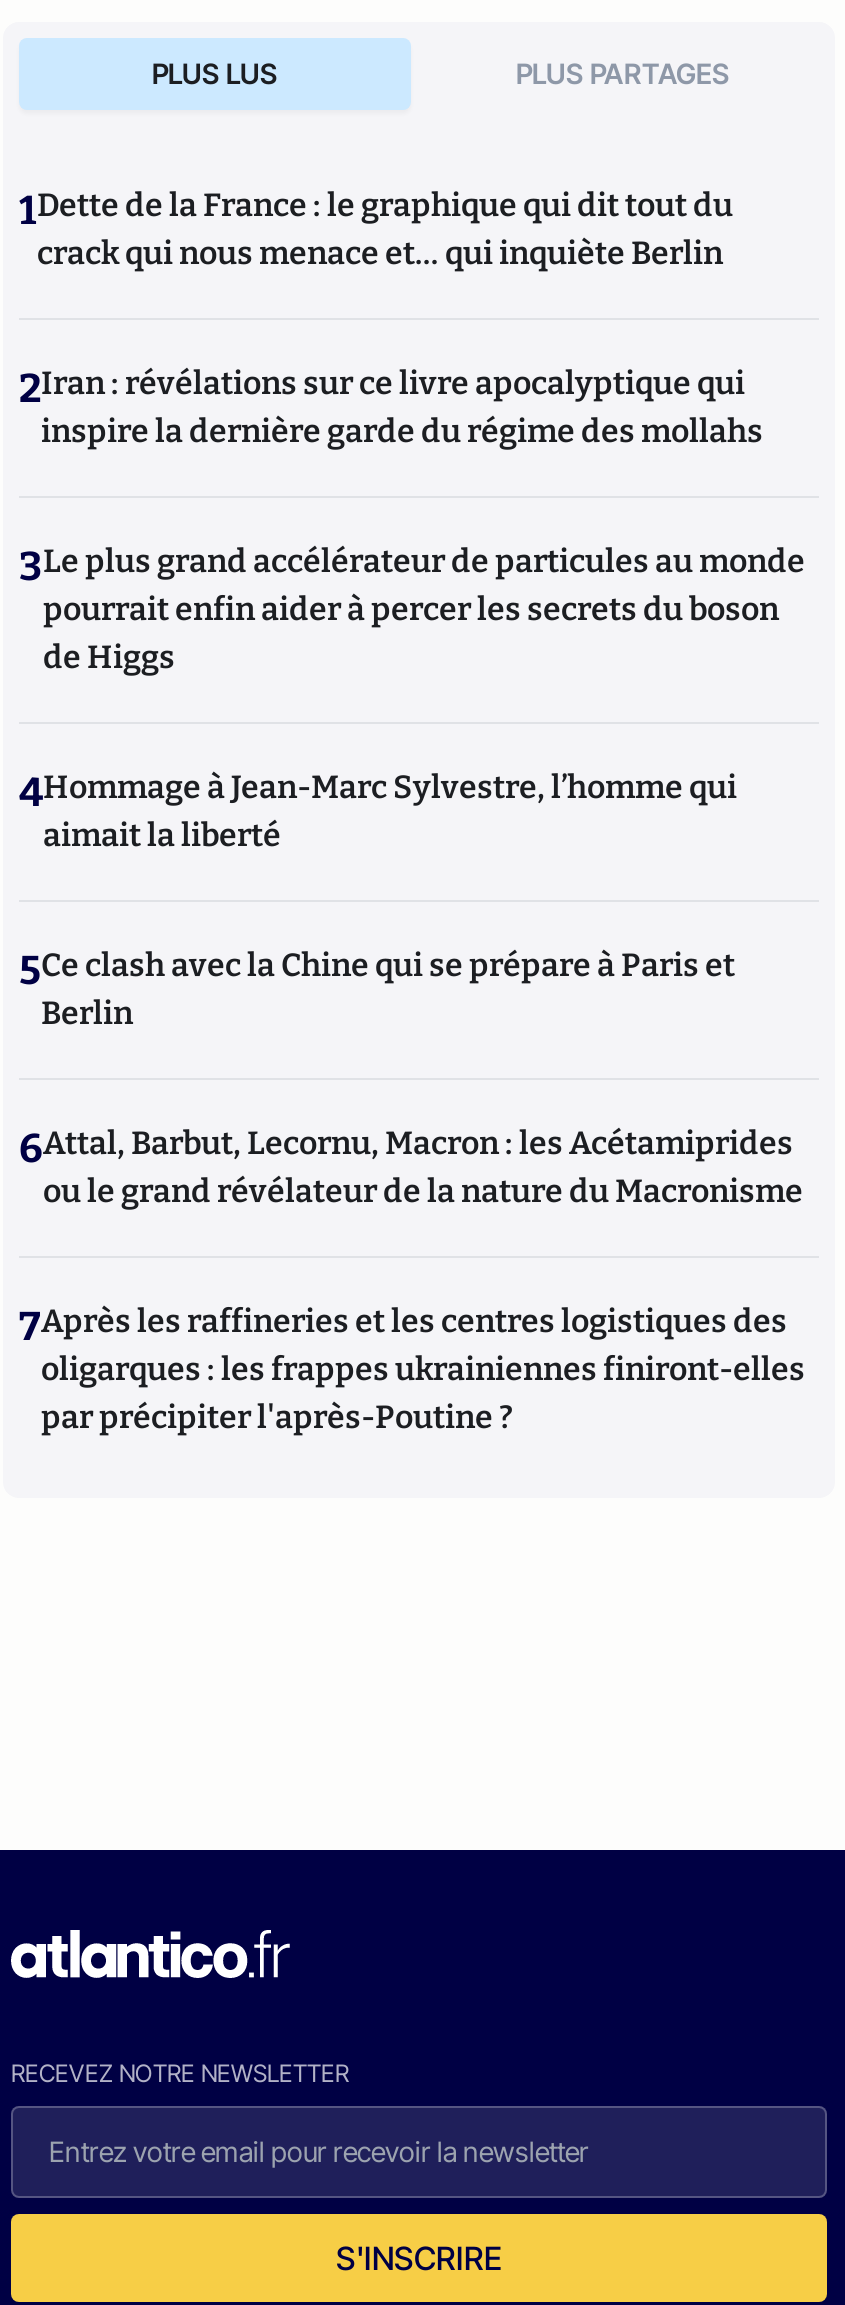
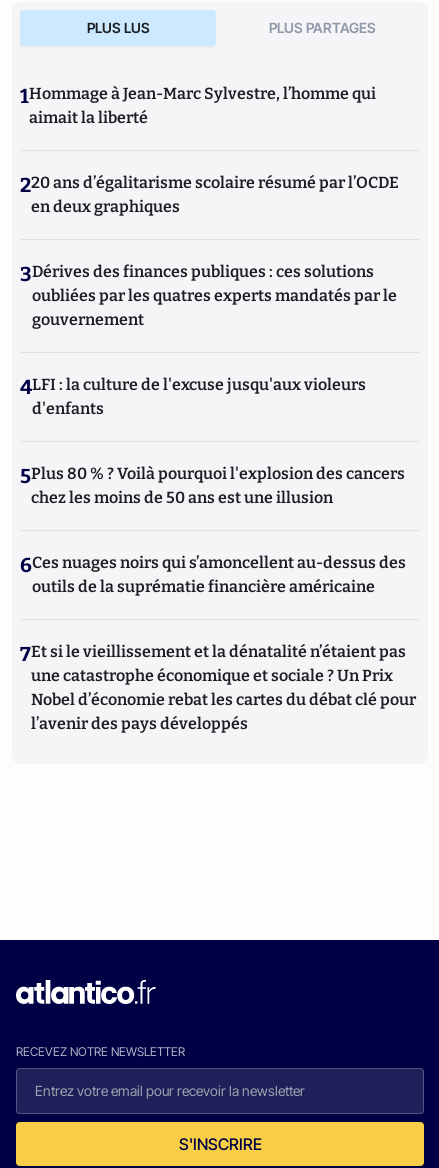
[19,185,805,815] 1Dette de la France : le graphique qui dit tout du | crack qui nous menace et… qui inquiète Berlin | 2Iran : révélations sur ce livre apocalyptique qui | inspire la dernière garde du régime des mollahs | 3Le plus grand accélérateur de particules au monde | pourrait enfin aider à percer les secrets du boson | de Higgs | 4Hommage à Jean-Marc Sylvestre, l’homme qui -> [20,84,376,108] 1Hommage à Jean-Marc Sylvestre, l’homme qui
moved [43,815,281,853] -> [29,108,148,127]: aimait la liberté
[19,945,805,1435] 5Ce clash avec la Chine qui se prépare à Paris et | Berlin | 6Attal, Barbut, Lecornu, Macron : les Acétamiprides | ou le grand révélateur de la nature du Macronisme | 7Après les raffineries et les centres logistiques des | oligarques : les frappes ukrainiennes finiront-elles | par précipiter l'après-Poutine ? -> [20,173,416,733] 220 ans d’égalitarisme scolaire résumé par l’OCDE | en deux graphiques | 3Dérives des finances publiques : ces solutions | oubliées par les quatres experts mandatés par le | gouvernement | 4LFI : la culture de l'excuse jusqu'aux violeurs | d'enfants | 5Plus 80 % ? Voilà pourquoi l'explosion des cancers | chez les moins de 50 ans est une illusion | 6Ces nuages noirs qui s’amoncellent au-dessus des | outils de la suprématie financière américaine | 7Et si le vieillissement et la dénatalité n’étaient pas | une catastrophe économique et sociale ? Un Prix | Nobel d’économie rebat les cartes du débat clé pour | l’avenir des pays développés

